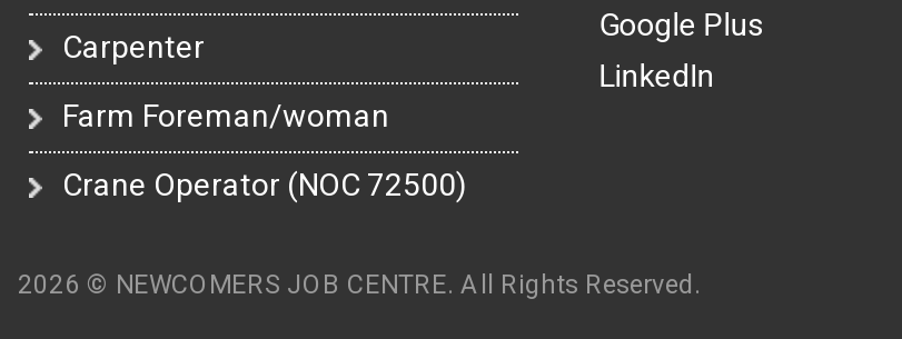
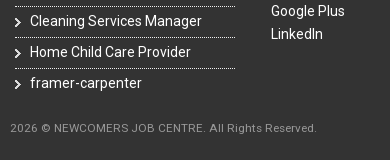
[62,29,205,65] Carpenter -> [30,13,202,29] Cleaning Services Manager
[62,98,389,134] Farm Foreman/woman -> [30,44,191,60] Home Child Care Provider
[62,167,467,203] Crane Operator (NOC 72500) -> [30,75,142,91] framer-carpenter

